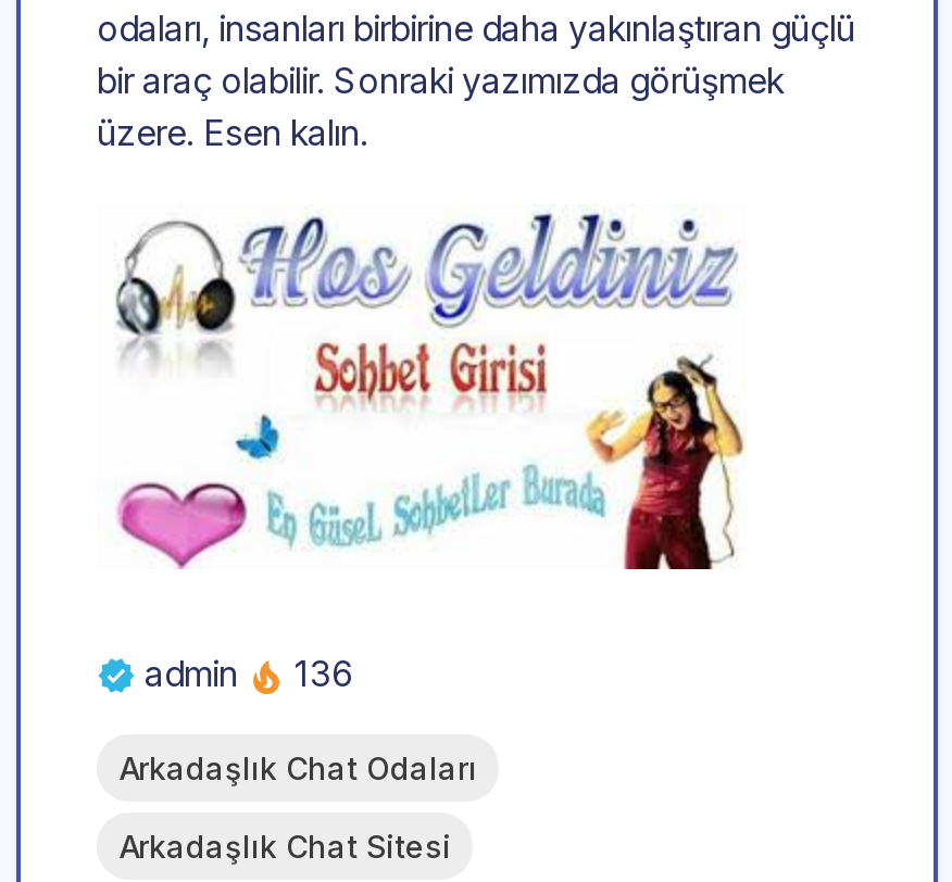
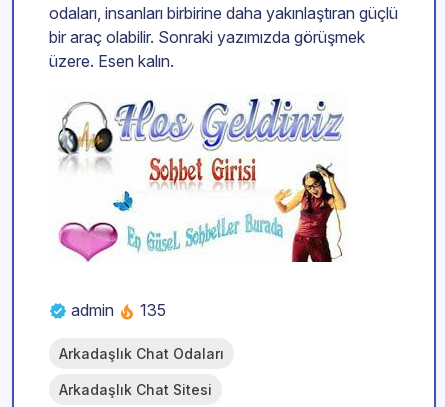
[145,652,353,695] admin 136 -> [71,300,166,320] admin 135

